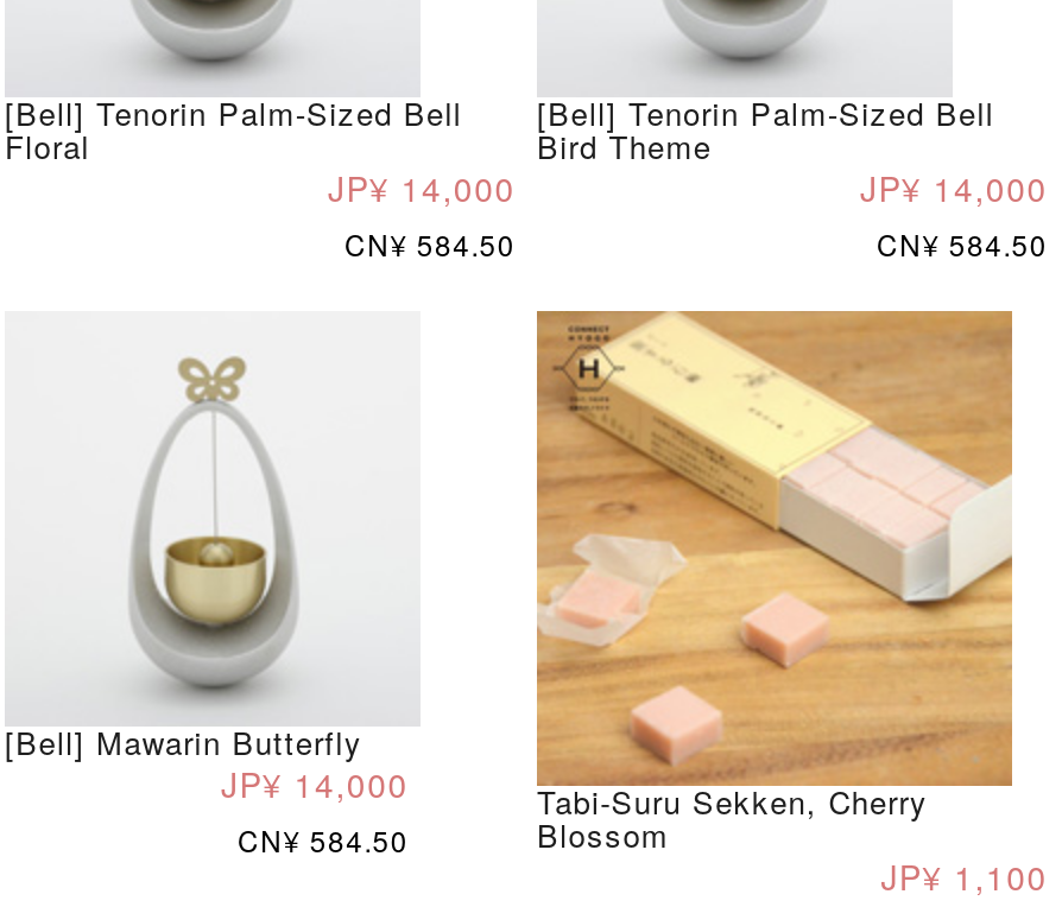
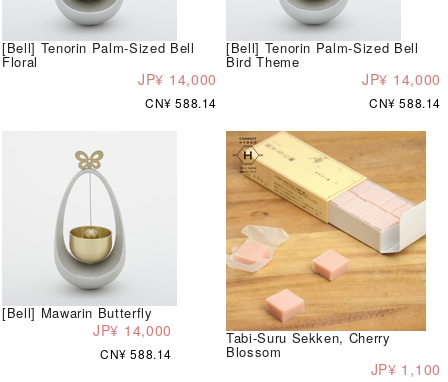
[344,222,516,263] CN¥ 584.50 -> [145,94,217,111] CN¥ 588.14
[877,222,1048,263] CN¥ 584.50 -> [369,94,441,111] CN¥ 588.14
[238,818,409,859] CN¥ 584.50 -> [100,345,172,362] CN¥ 588.14

